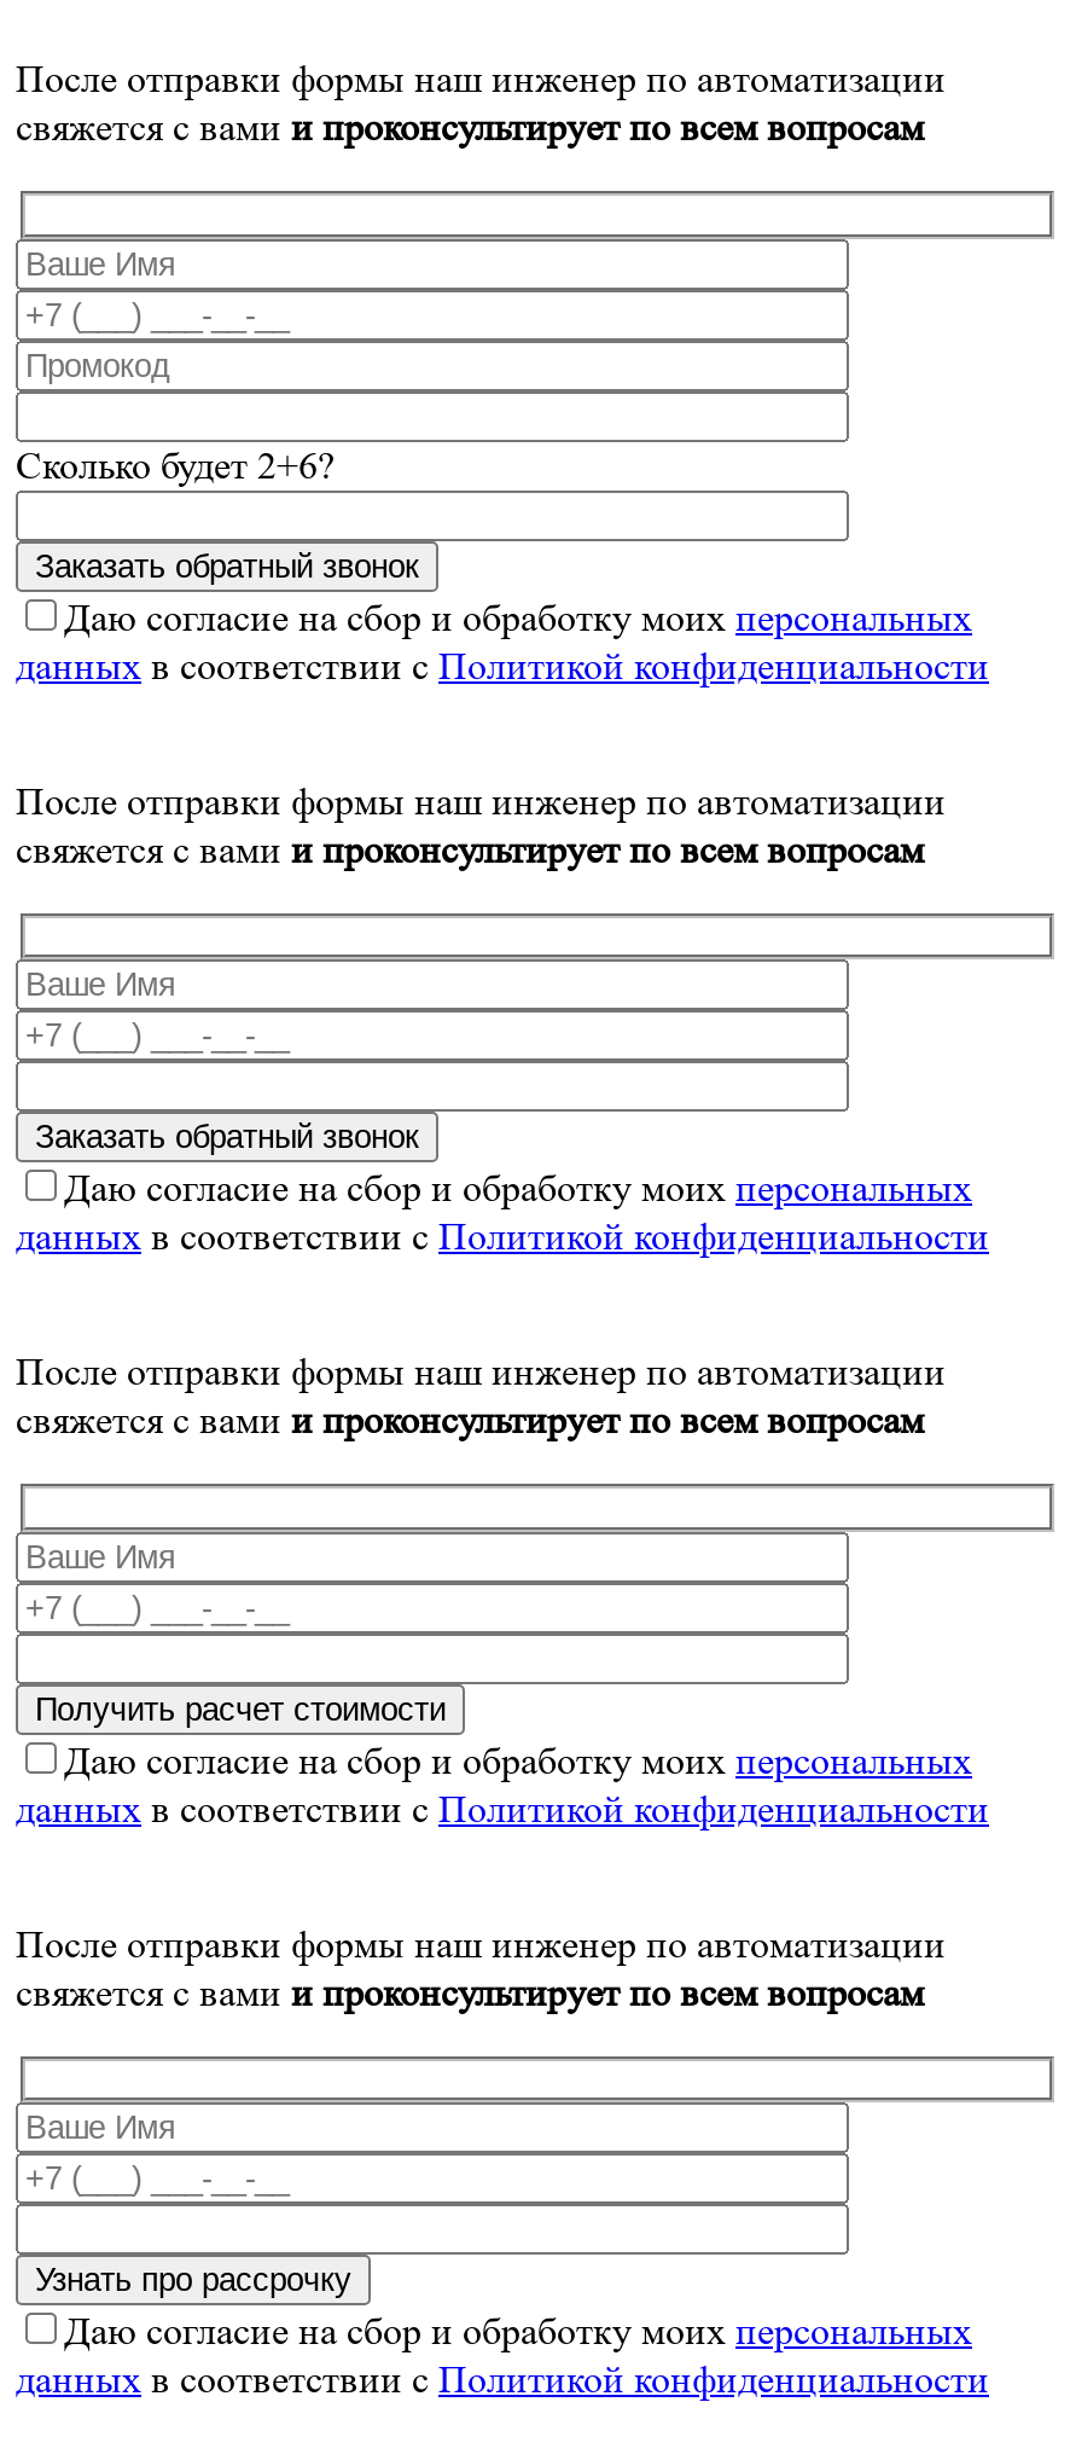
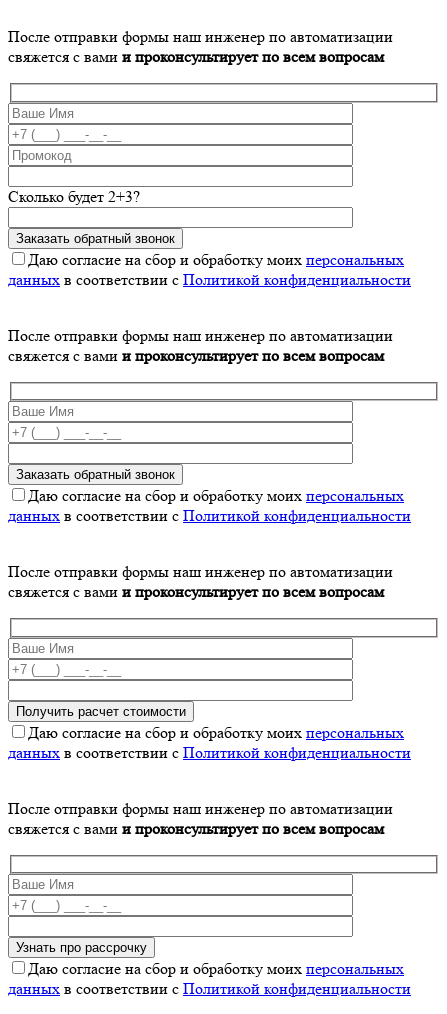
[16,441,335,487] Сколько будет 2+6? -> [8,187,140,206] Сколько будет 2+3?

